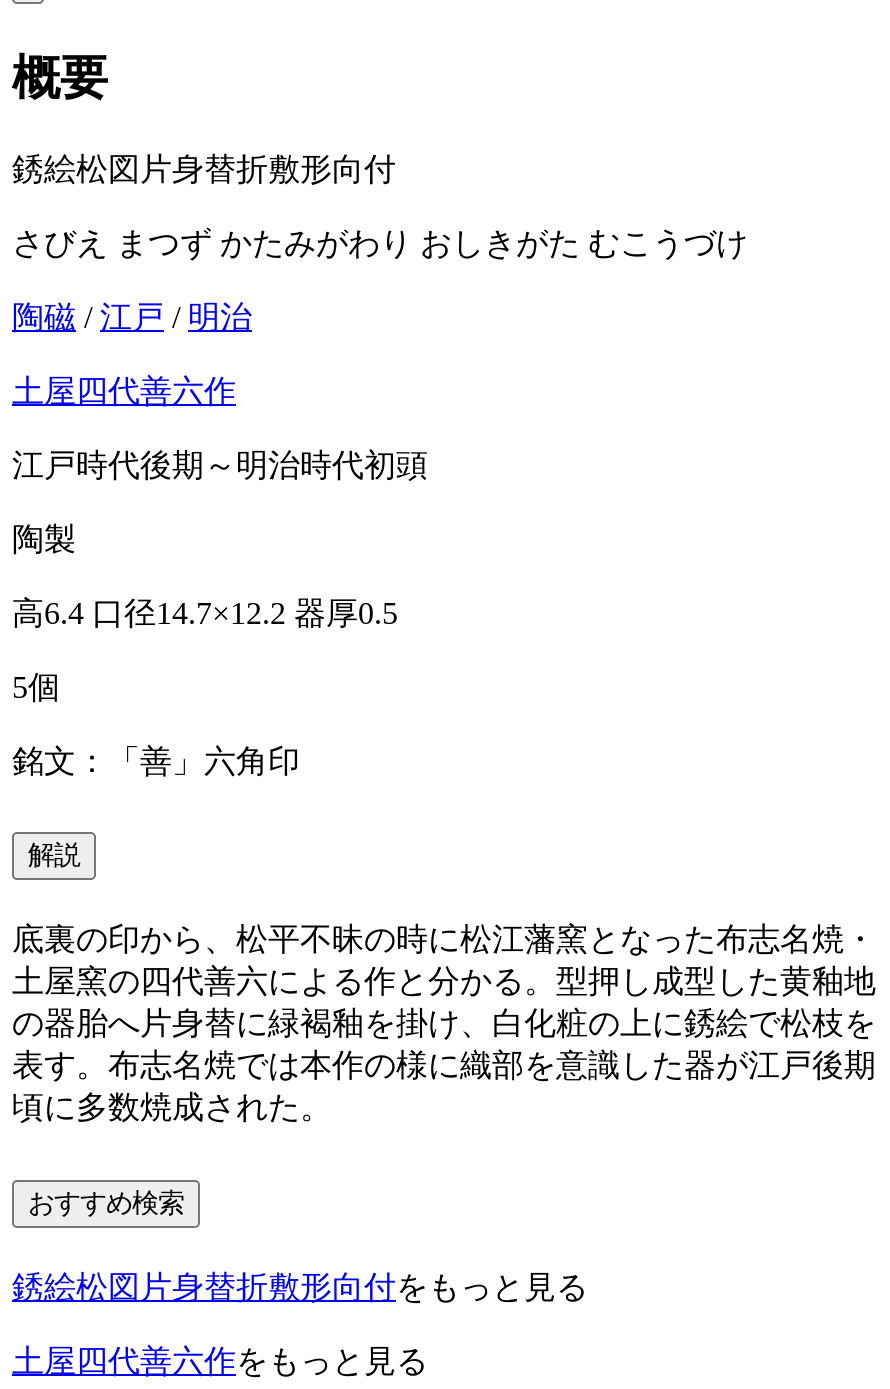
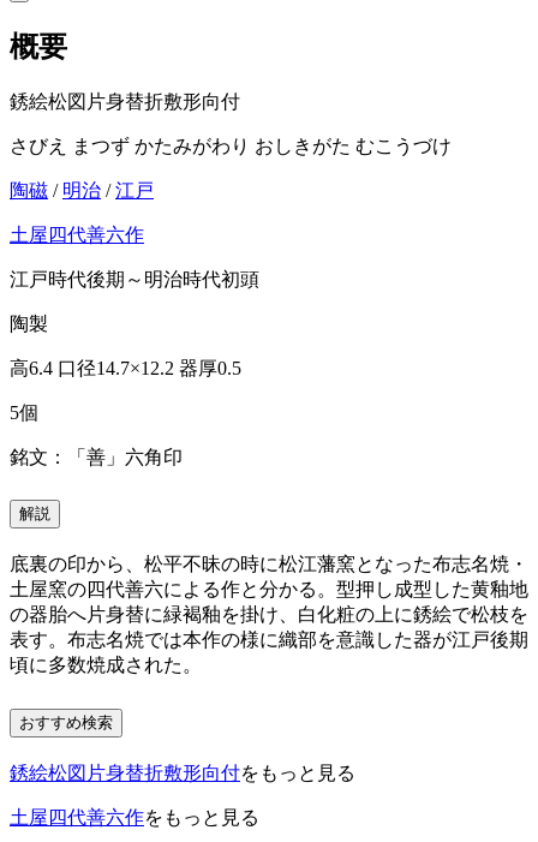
[12,299,252,333] 陶磁/江戸/明治 -> [10,180,154,200] 陶磁/明治/江戸

